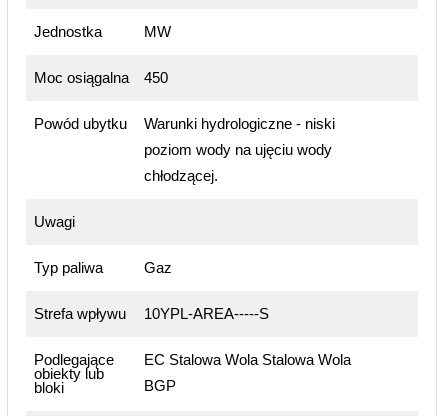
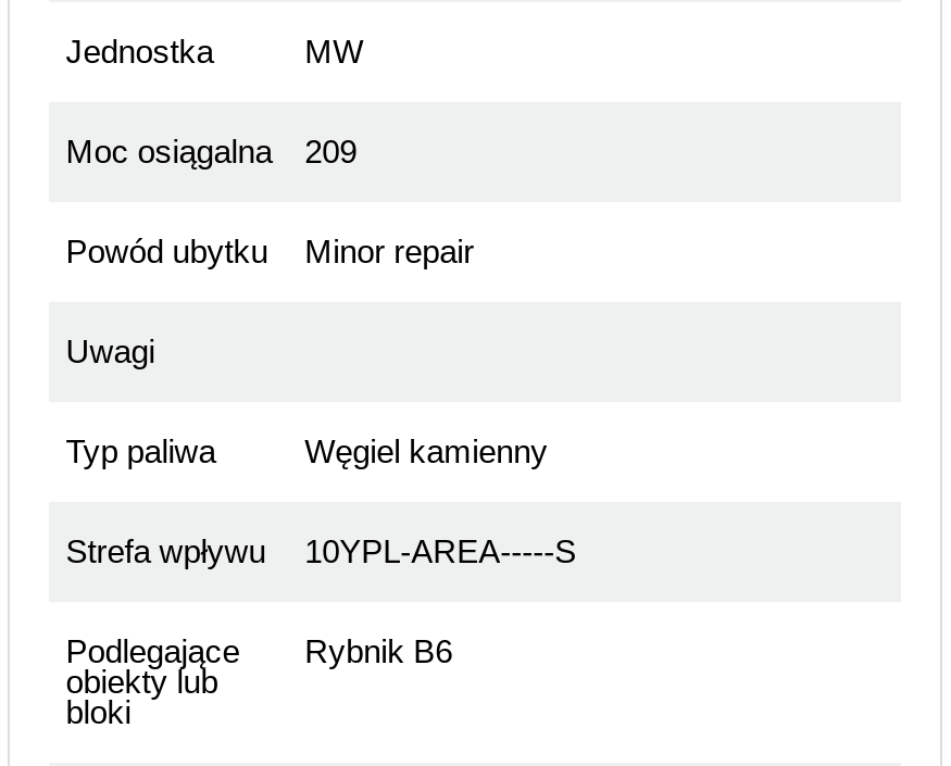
[34,69,168,86] Moc osiągalna 450 -> [66,133,357,169] Moc osiągalna 209
[144,115,335,184] Warunki hydrologiczne - niski | poziom wody na ujęciu wody | chłodzącej. -> [305,233,474,269] Minor repair
[144,259,172,276] Gaz -> [305,432,548,469] Węgiel kamienny
[144,351,351,394] EC Stalowa Wola Stalowa Wola | BGP -> [305,632,452,669] Rybnik B6

